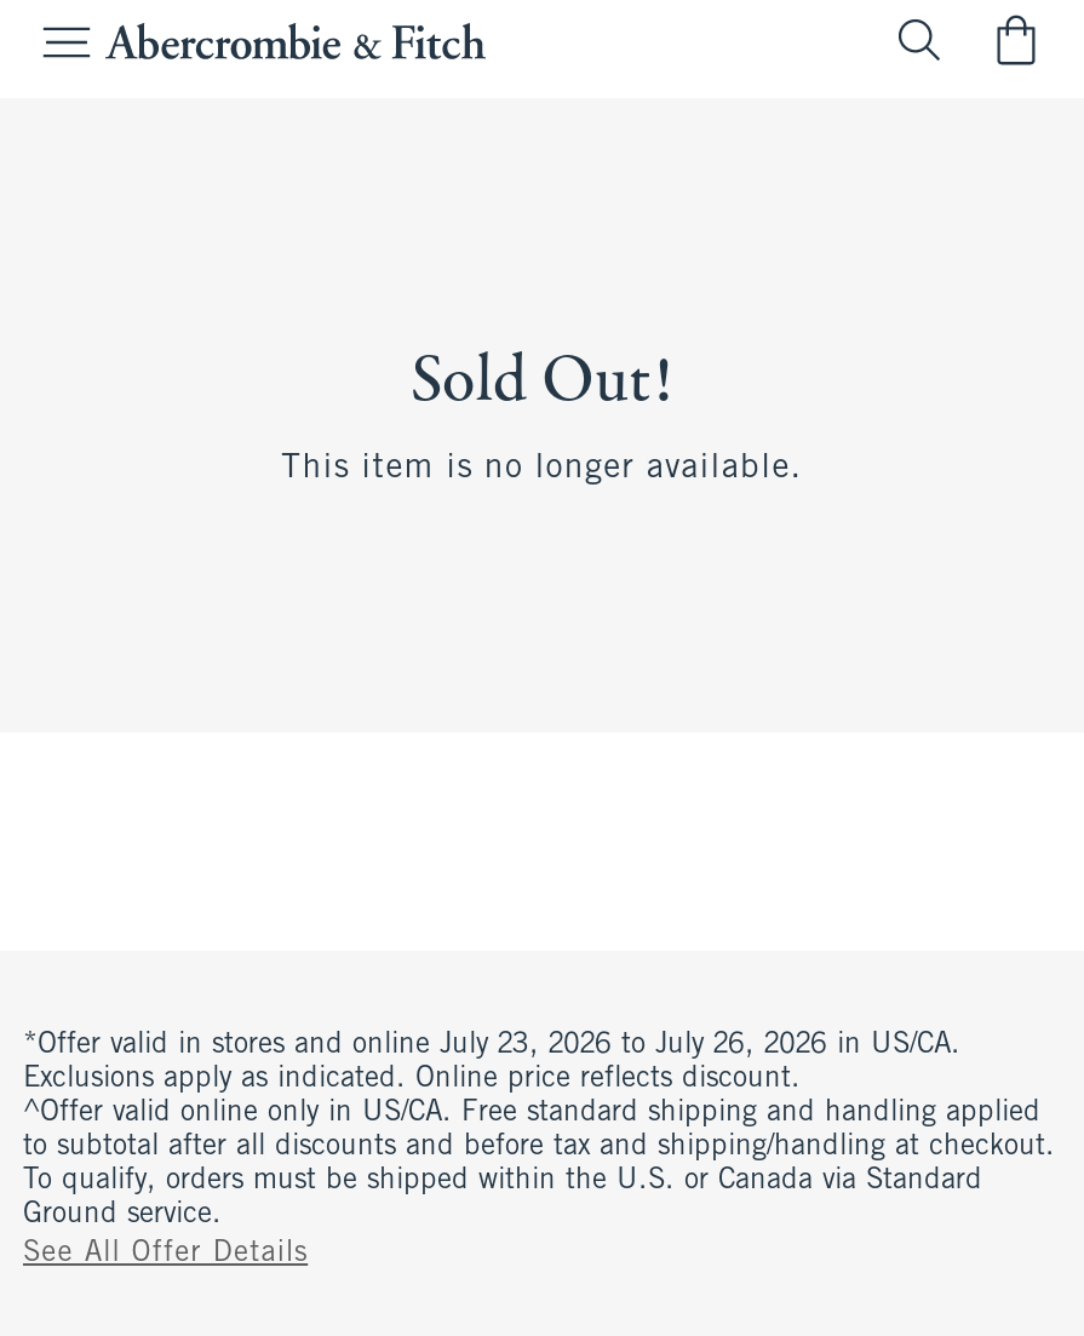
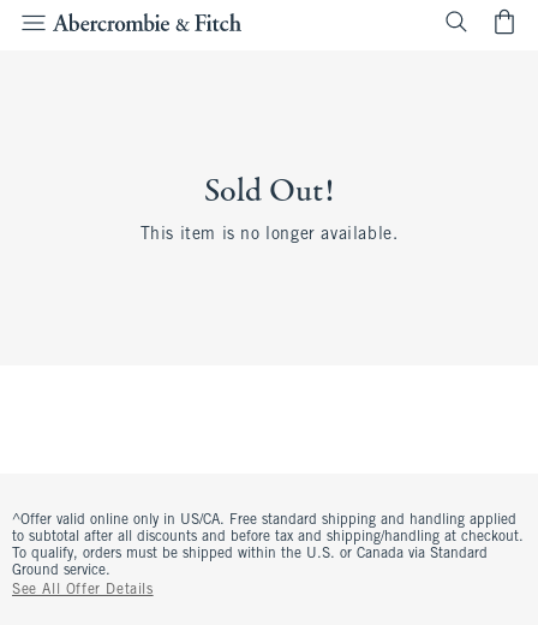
[23,1031,960,1094] *Offer valid in stores and online July 23, 2026 to July 26, 2026 in US/CA. | Exclusions apply as indicated. Online price reflects discount. -> none

